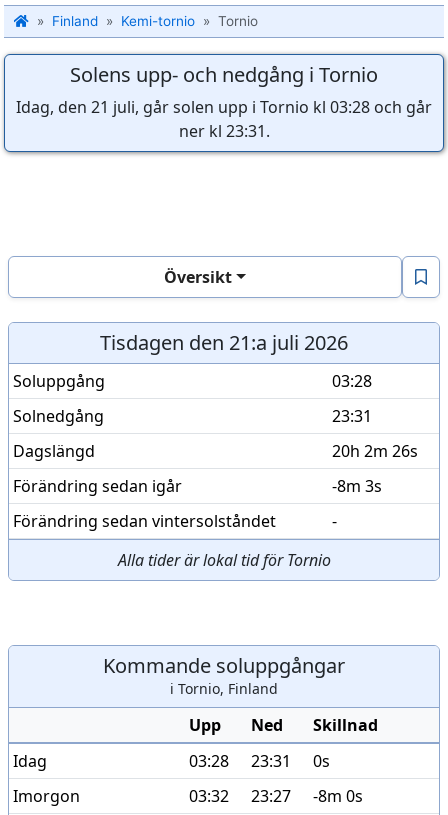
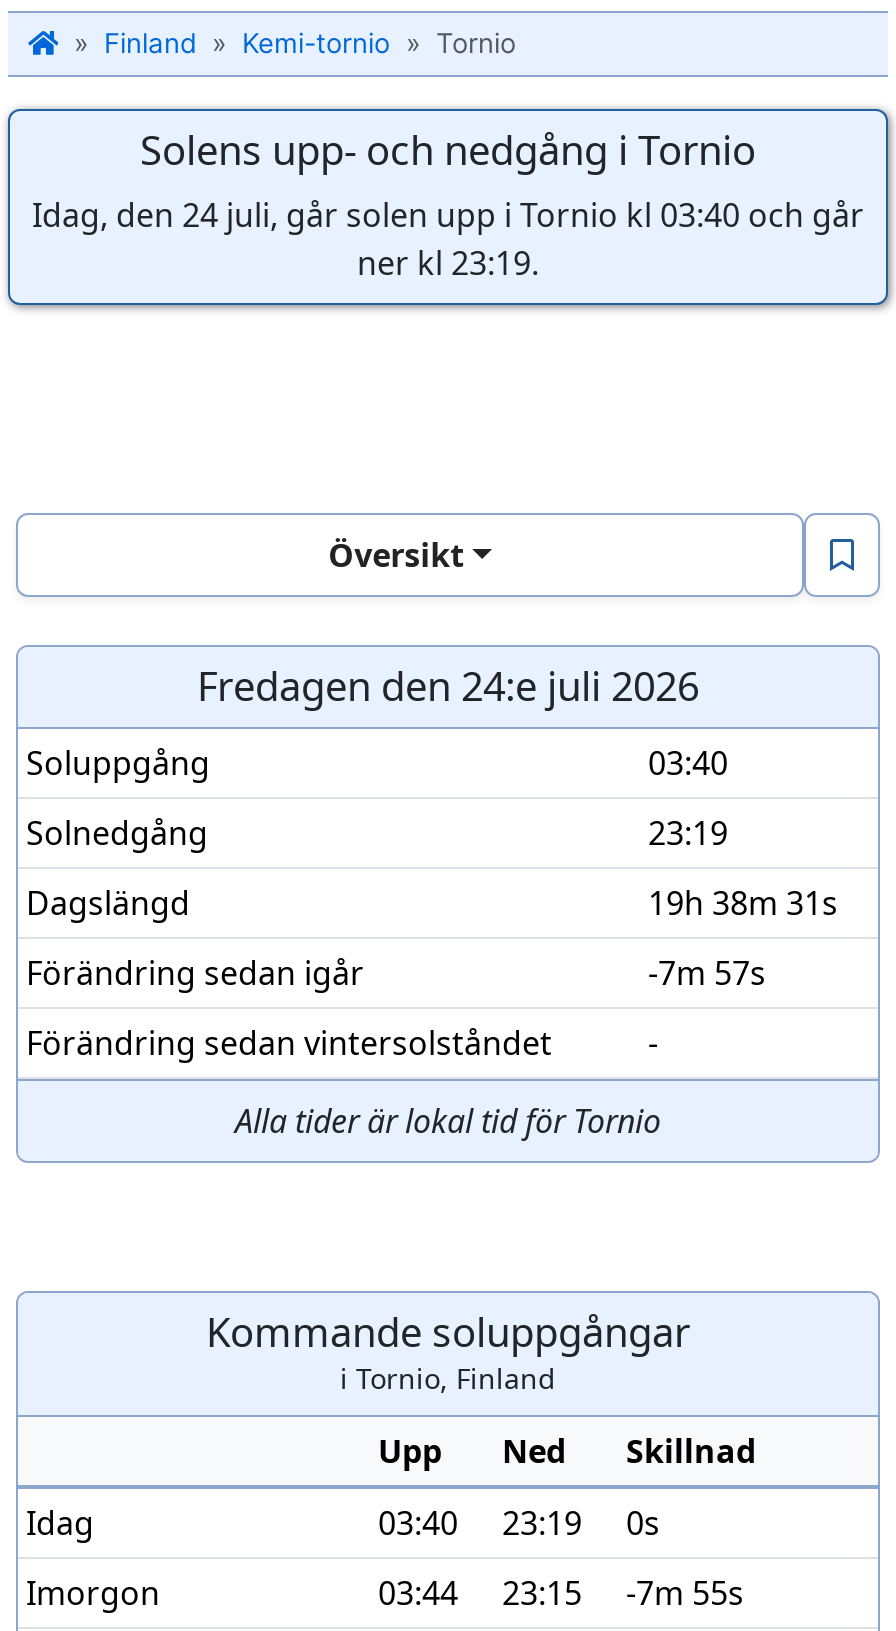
[16,96,432,118] Idag, den 21 juli, går solen upp i Tornio kl 03:28 och går -> [32,193,864,237] Idag, den 24 juli, går solen upp i Tornio kl 03:40 och går
[178,120,269,142] ner kl 23:31. -> [357,241,539,285] ner kl 23:19.
[100,329,348,356] Tisdagen den 21:a juli 2026 -> [197,659,699,713] Fredagen den 24:e juli 2026
[332,370,372,392] 03:28 -> [648,741,728,785] 03:40
[332,405,372,427] 23:31 -> [648,811,728,855] 23:19
[332,440,418,462] 20h 2m 26s -> [648,881,838,925] 19h 38m 31s
[332,475,382,497] -8m 3s -> [648,951,766,995] -7m 57s
[189,750,229,772] 03:28 -> [378,1501,458,1545] 03:40
[251,750,291,772] 23:31 -> [502,1501,582,1545] 23:19
[189,785,363,807] 03:32 | 23:27 | -8m 0s -> [378,1571,744,1615] 03:44 | 23:15 | -7m 55s

